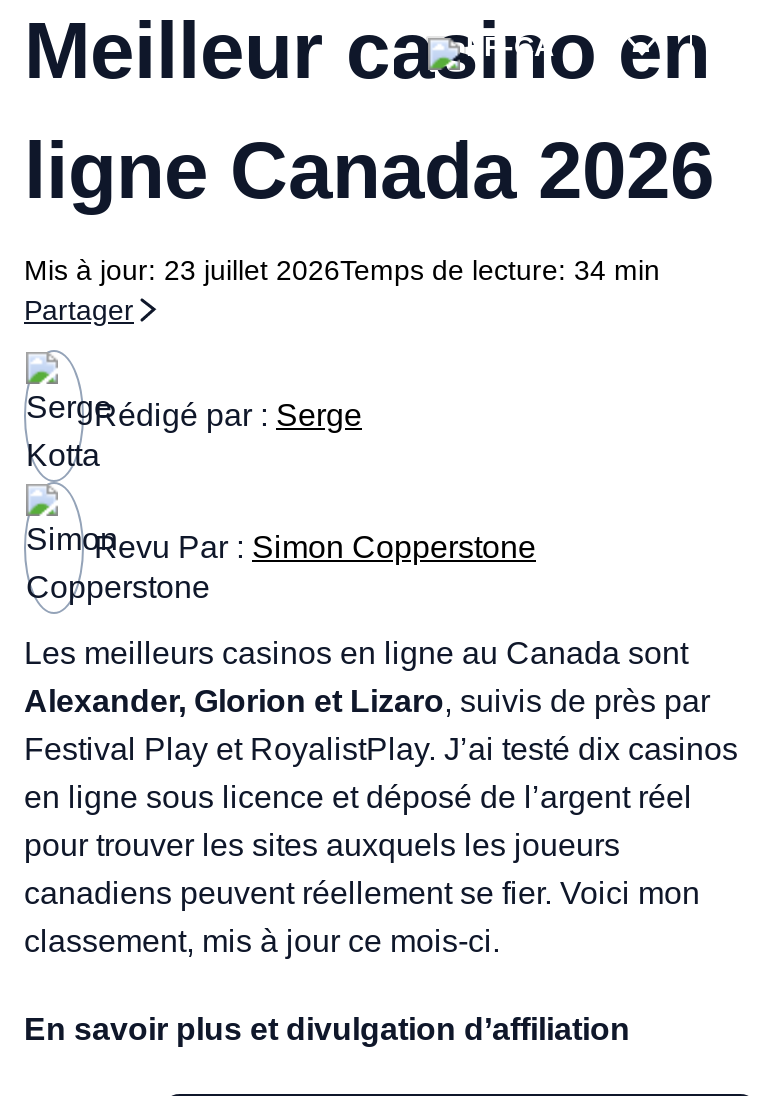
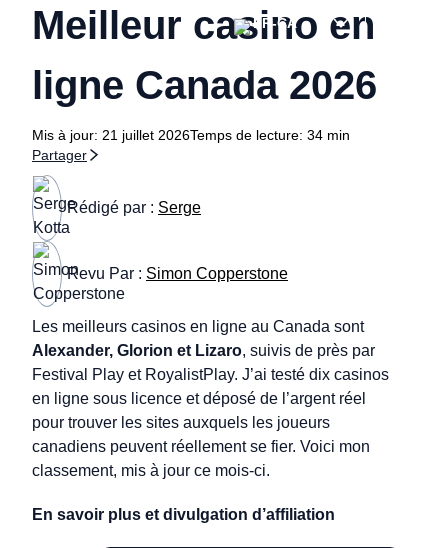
[24,254,660,286] Mis à jour: 23 juillet 2026Temps de lecture: 34 min -> [32,127,350,143] Mis à jour: 21 juillet 2026Temps de lecture: 34 min

